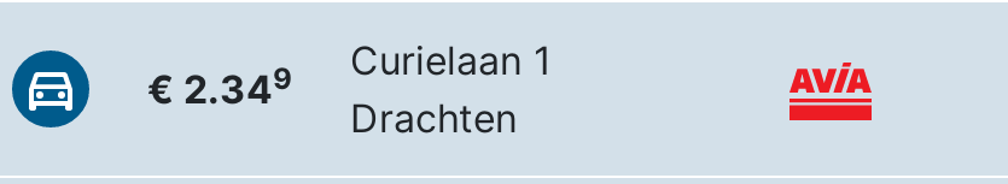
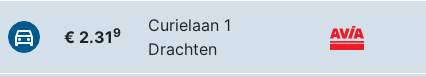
[147,36,550,113] € 2.349 Curielaan 1 -> [64,15,231,47] € 2.319 Curielaan 1

